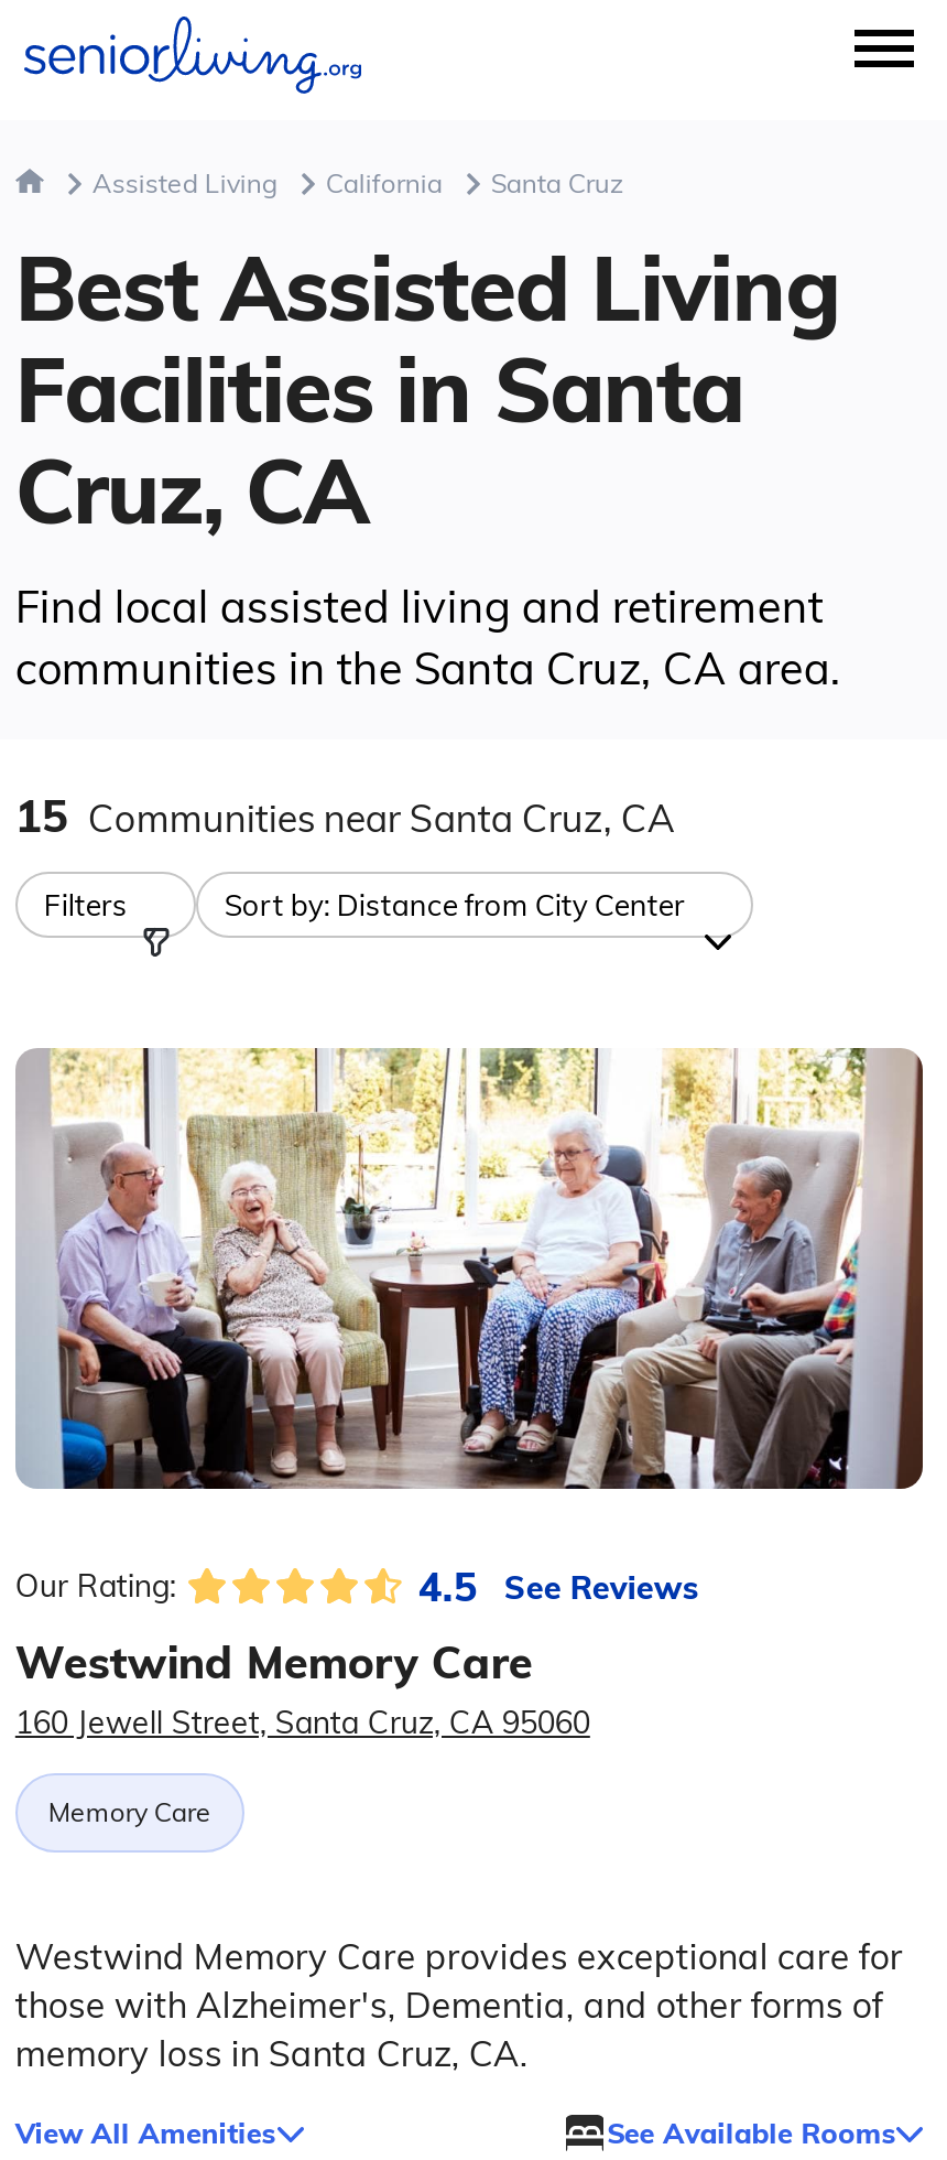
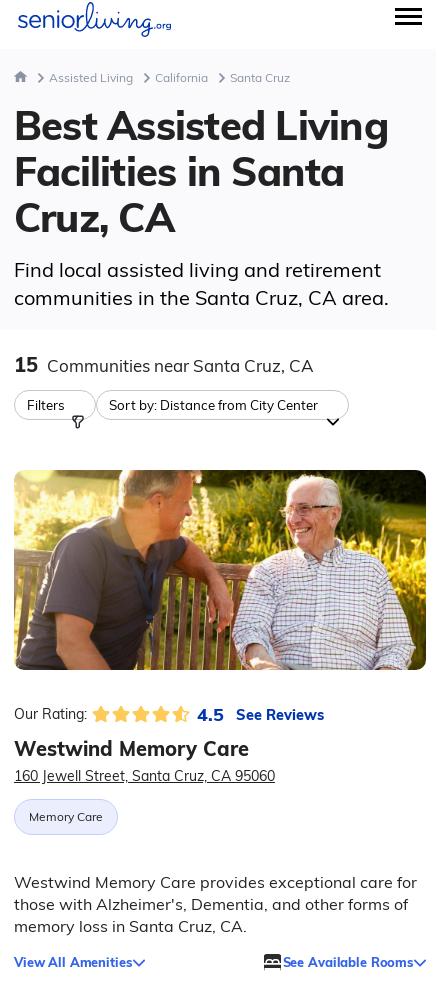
[15,1046,925,1491] [image] -> [13,469,427,671] [image]

